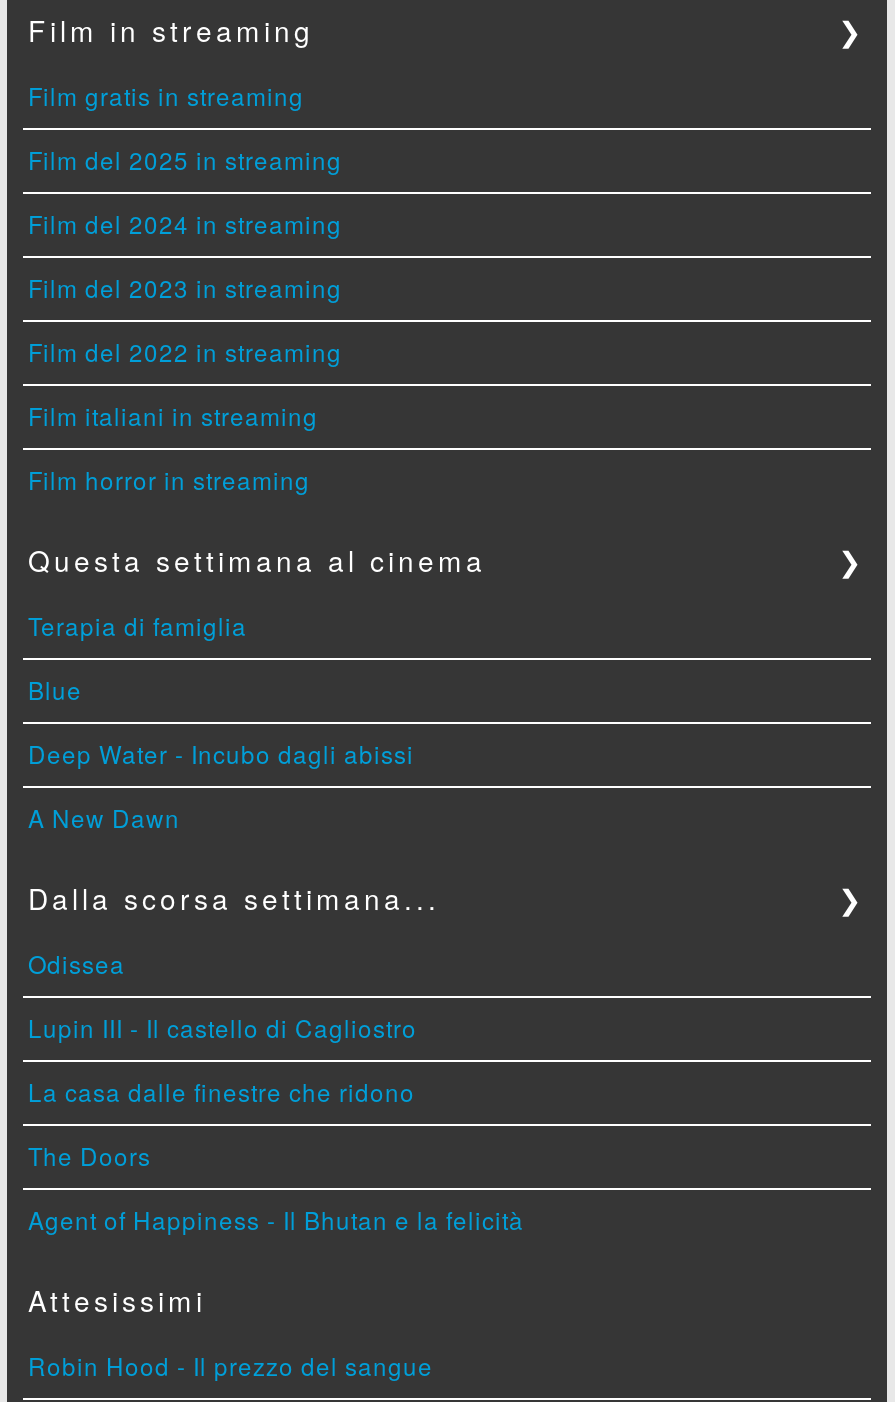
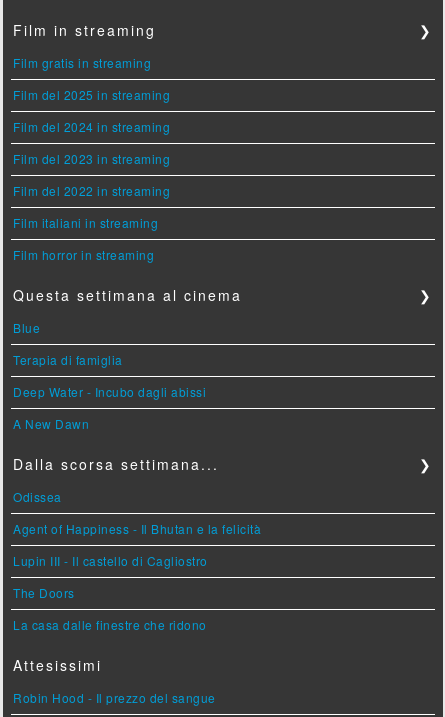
moved [28,609,247,643] -> [13,351,123,368]: Terapia di famiglia
moved [28,673,82,707] -> [13,319,40,336]: Blue
moved [28,1011,417,1173] -> [13,552,208,633]: Lupin III - Il castello di Cagliostro | The Doors | La casa dalle finestre che ridono
moved [28,1203,524,1237] -> [13,520,261,537]: Agent of Happiness - Il Bhutan e la felicità

